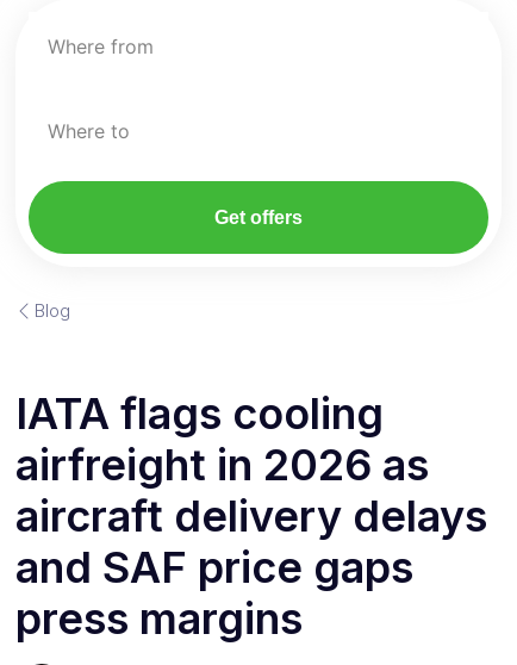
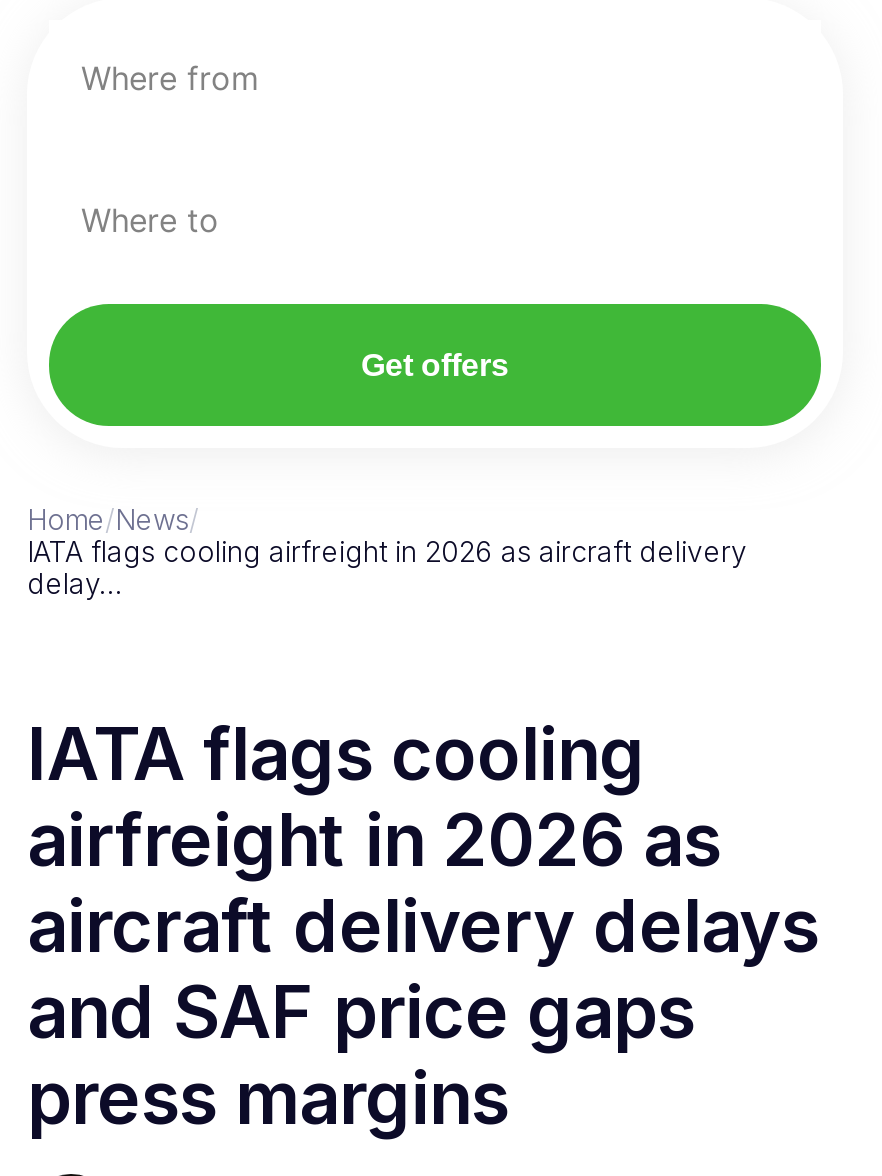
[35,299,70,322] Blog -> [27,502,747,600] Home/News/ | IATA flags cooling airfreight in 2026 as aircraft delivery | delay…

